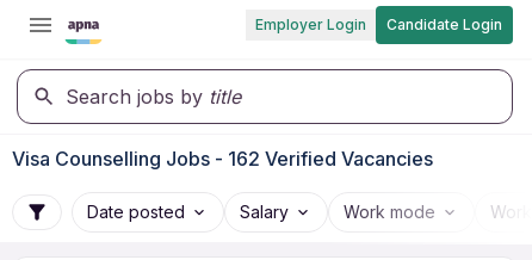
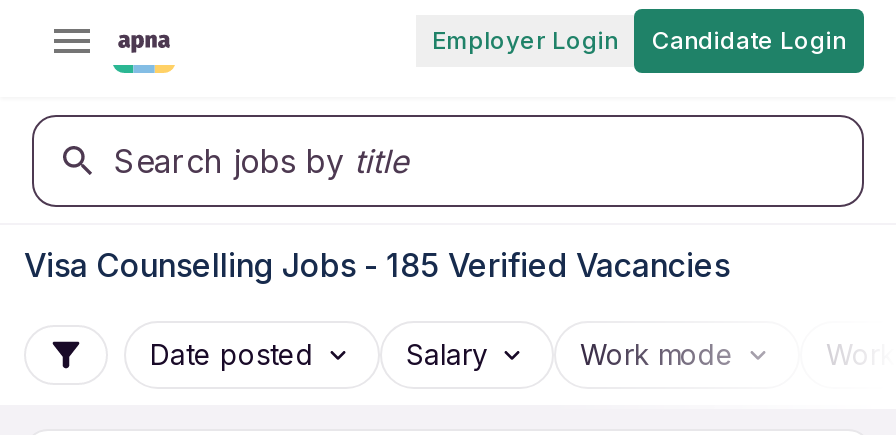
[12,147,433,171] Visa Counselling Jobs - 162 Verified Vacancies -> [24,245,730,285] Visa Counselling Jobs - 185 Verified Vacancies

